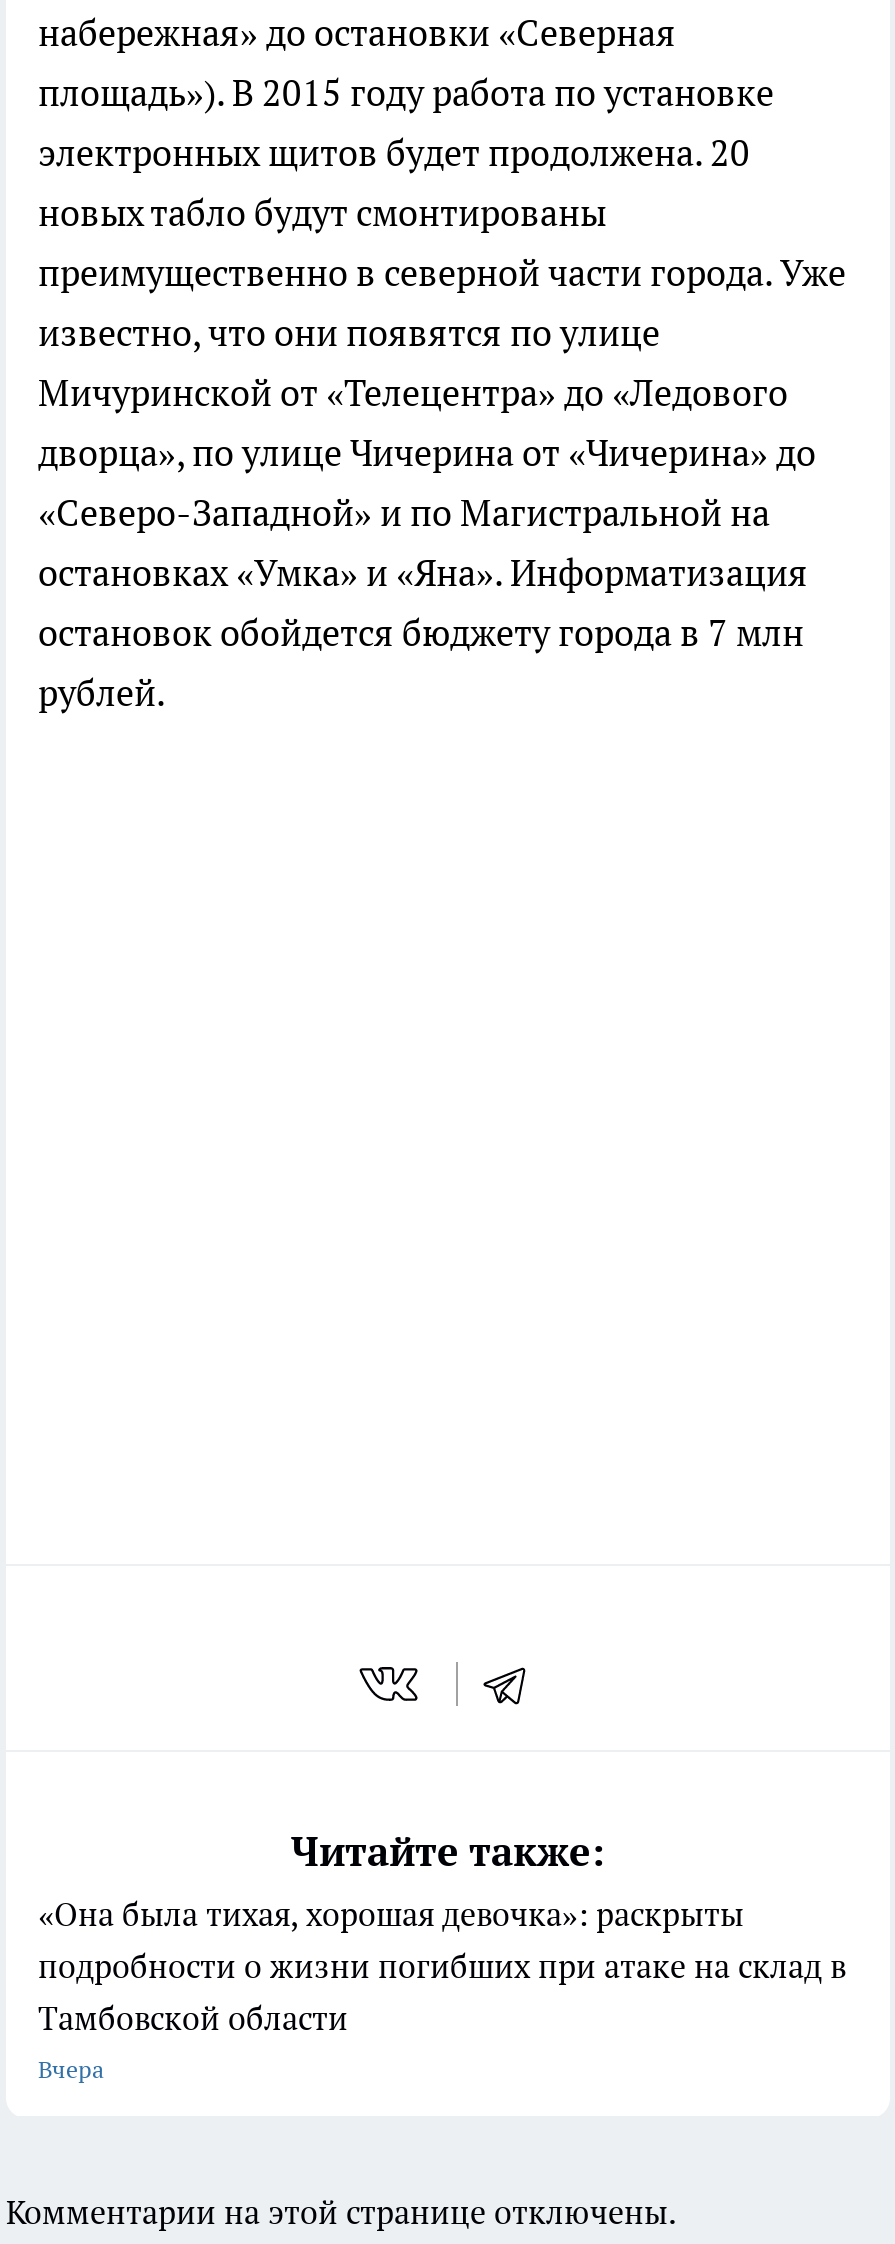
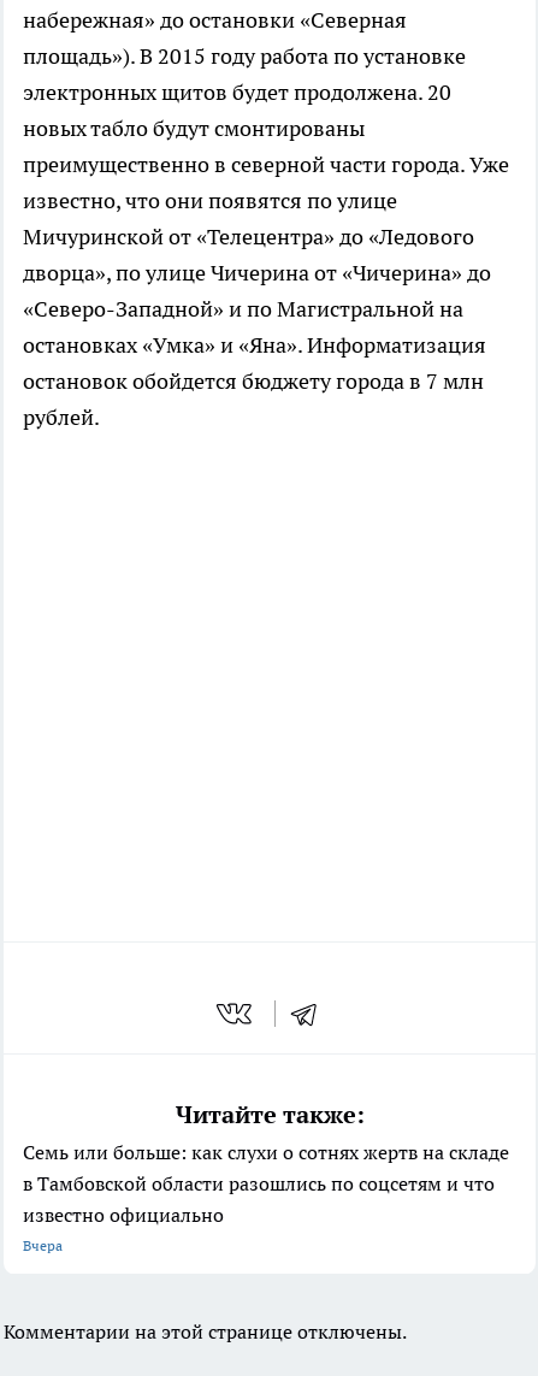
[38,1893,846,2037] «Она была тихая, хорошая девочка»: раскрыты | подробности о жизни погибших при атаке на склад в | Тамбовской области -> [23,1140,509,1226] Семь или больше: как слухи о сотнях жертв на складе | в Тамбовской области разошлись по соцсетям и что | известно официально

